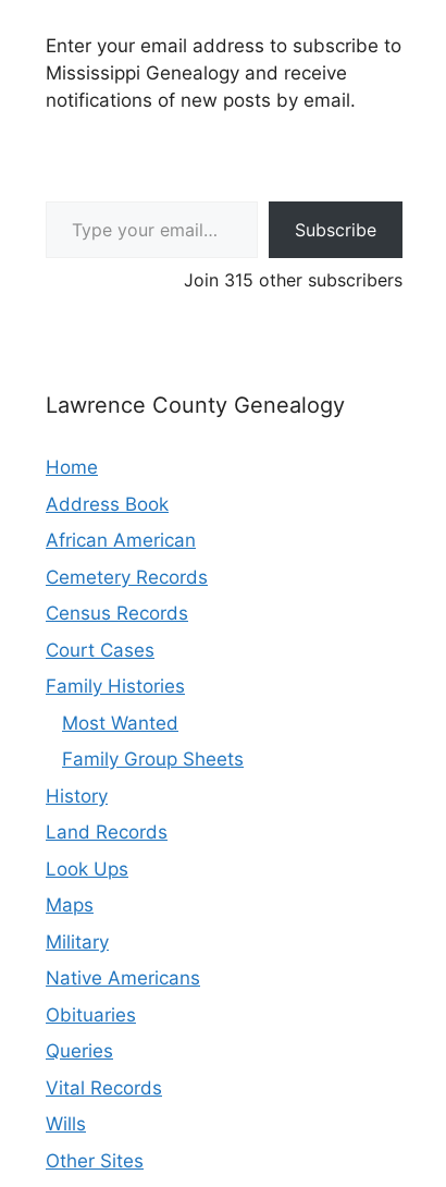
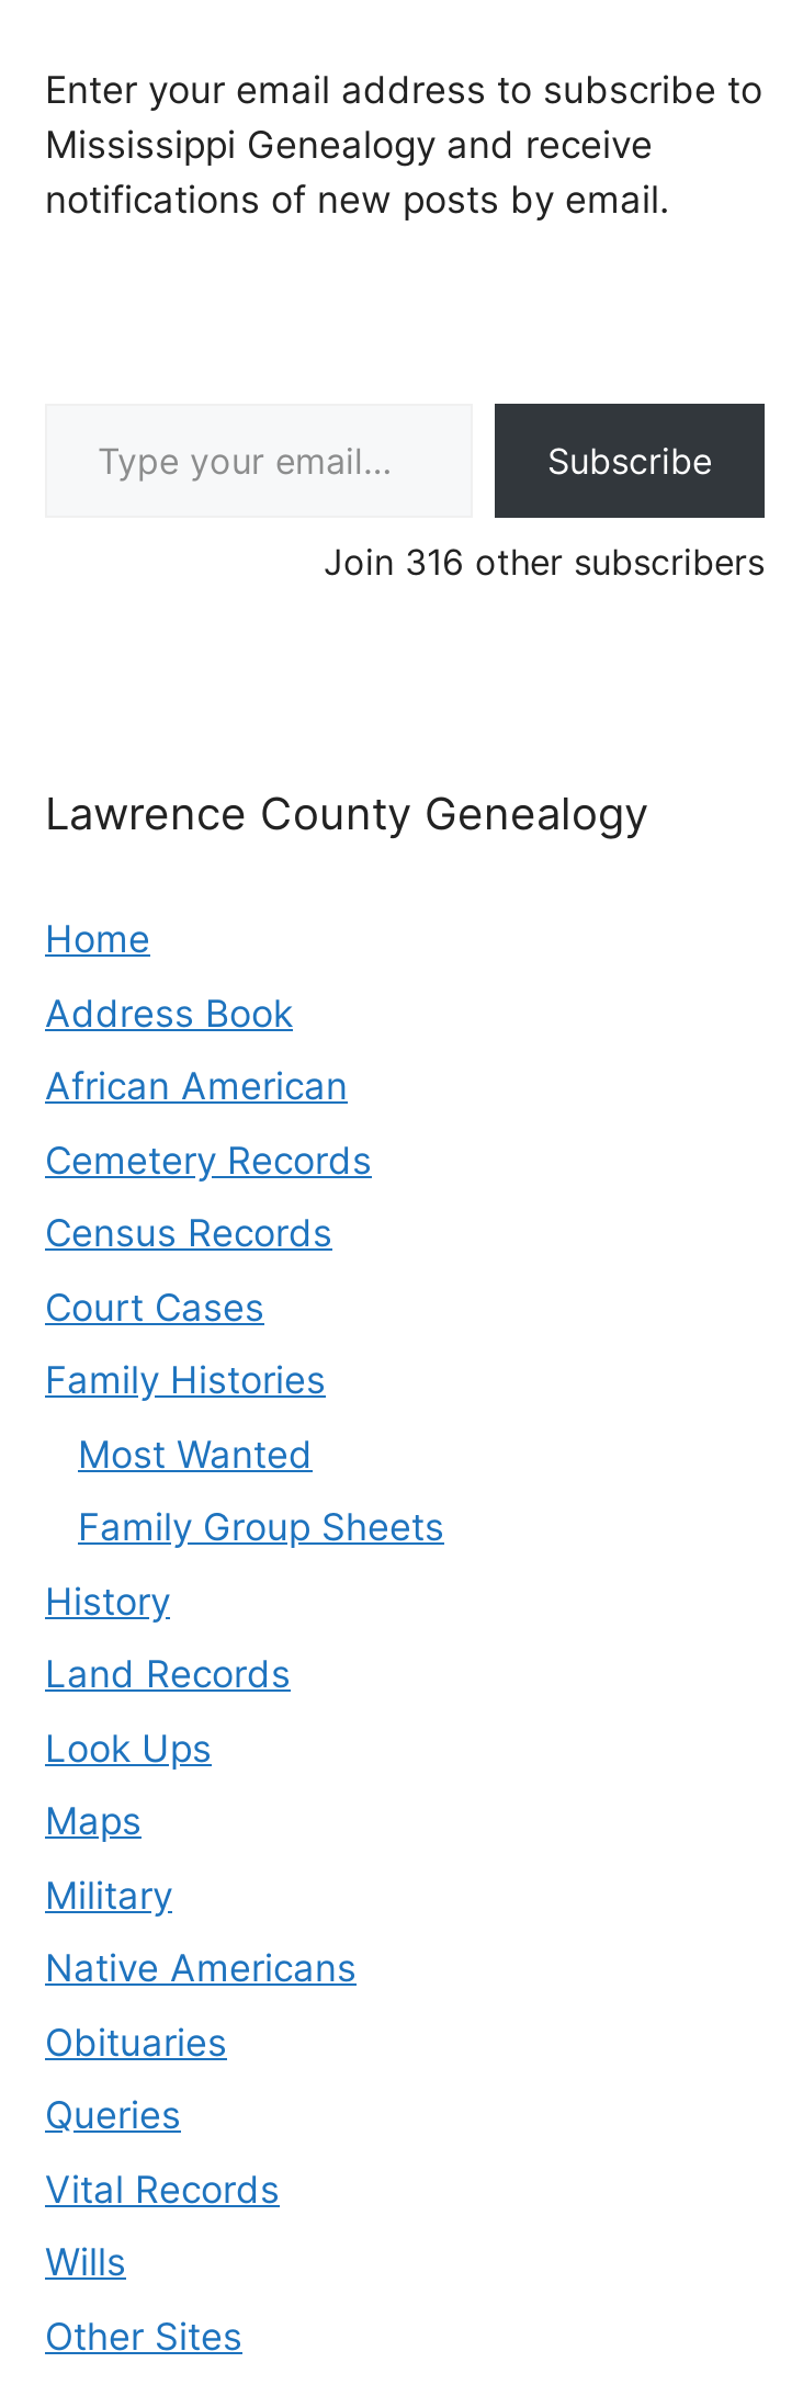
[184,269,402,291] Join 315 other subscribers -> [324,540,765,584] Join 316 other subscribers

